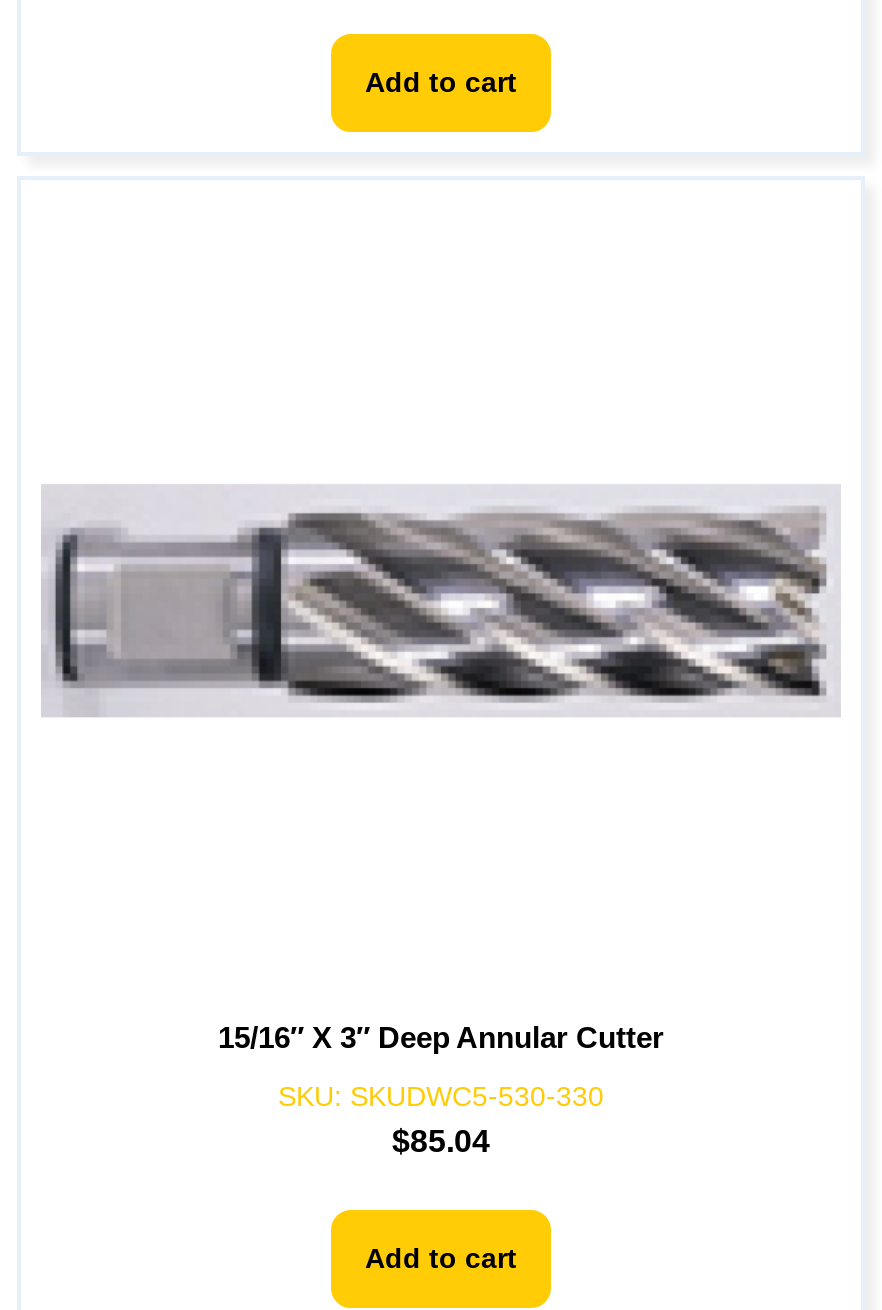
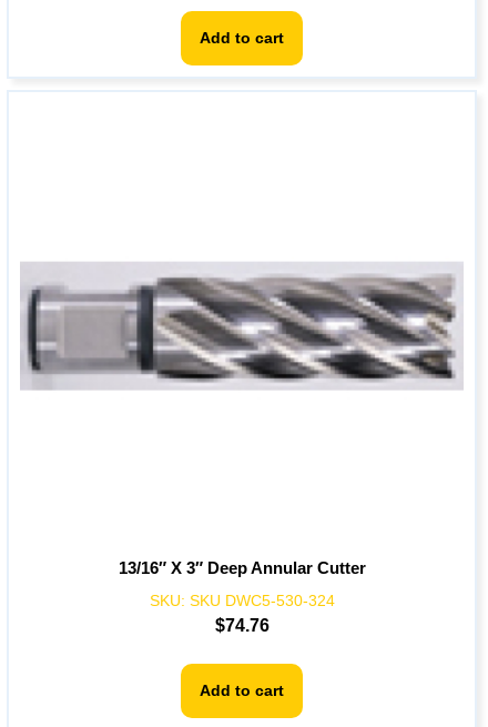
[218,1020,664,1054] 15/16″ X 3″ Deep Annular Cutter -> [118,558,365,577] 13/16″ X 3″ Deep Annular Cutter
[278,1080,604,1158] SKU: SKUDWC5-530-330 | $85.04 -> [149,591,334,635] SKU: SKU DWC5-530-324 | $74.76

